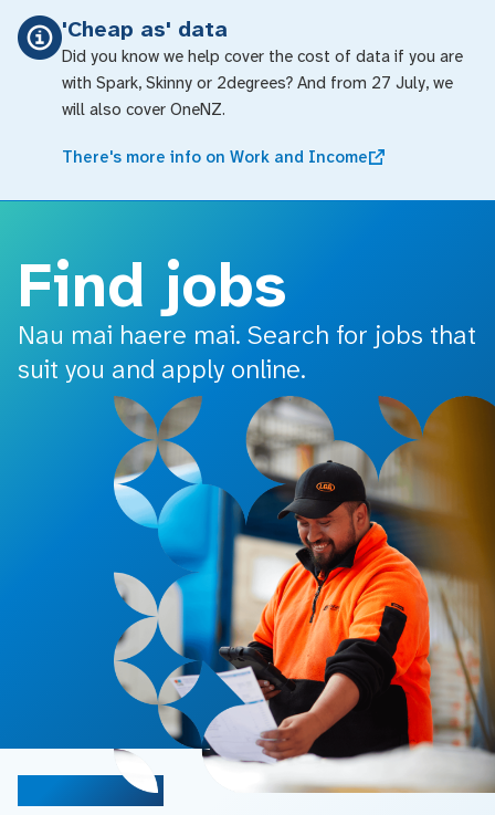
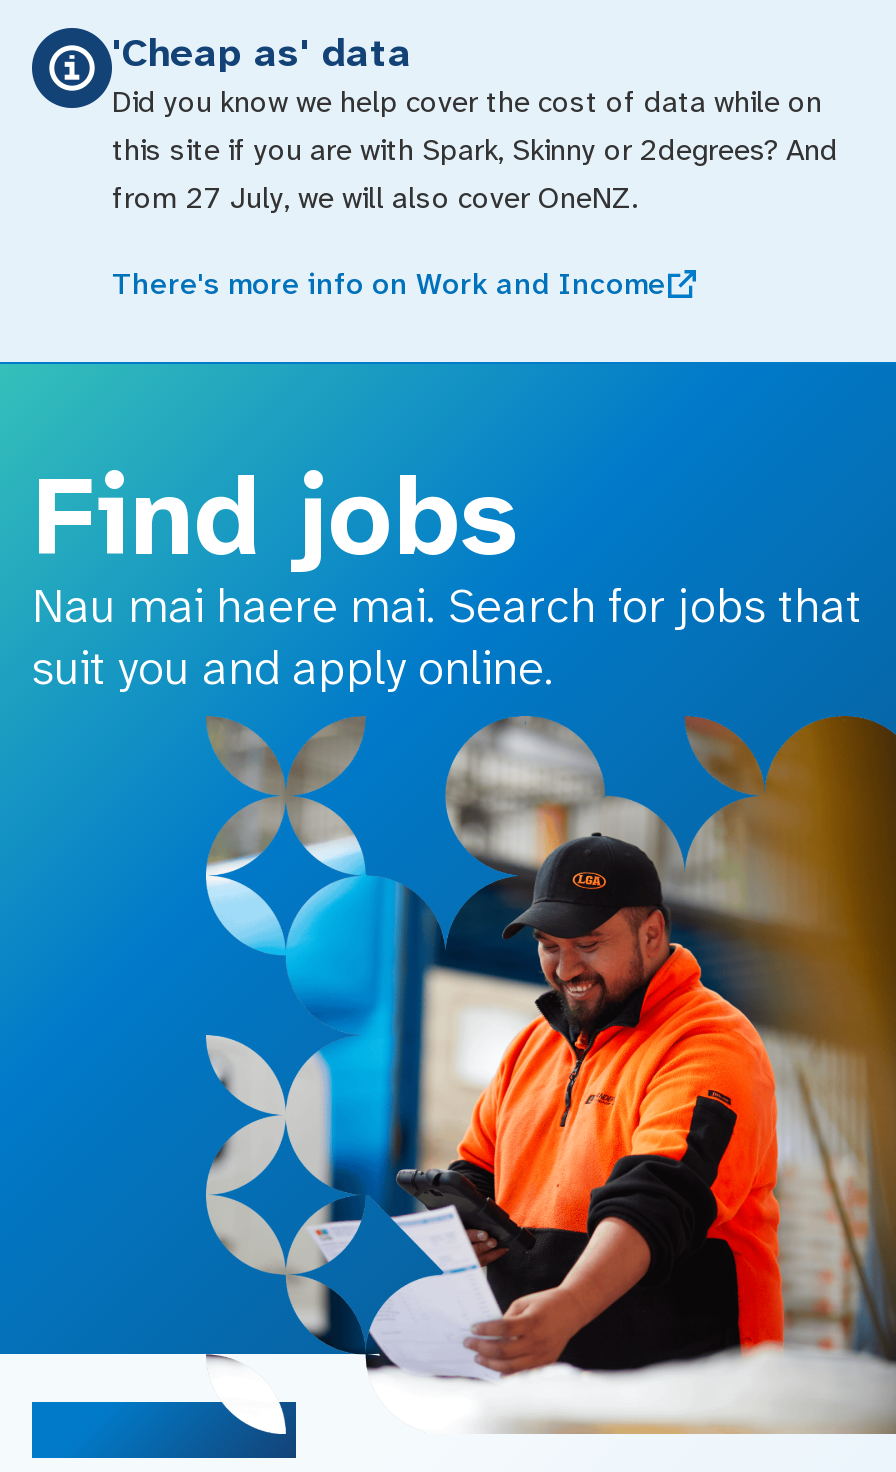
[62,45,463,121] Did you know we help cover the cost of data if you are | with Spark, Skinny or 2degrees? And from 27 July, we | will also cover OneNZ. -> [112,82,838,218] Did you know we help cover the cost of data while on | this site if you are with Spark, Skinny or 2degrees? And | from 27 July, we will also cover OneNZ.

